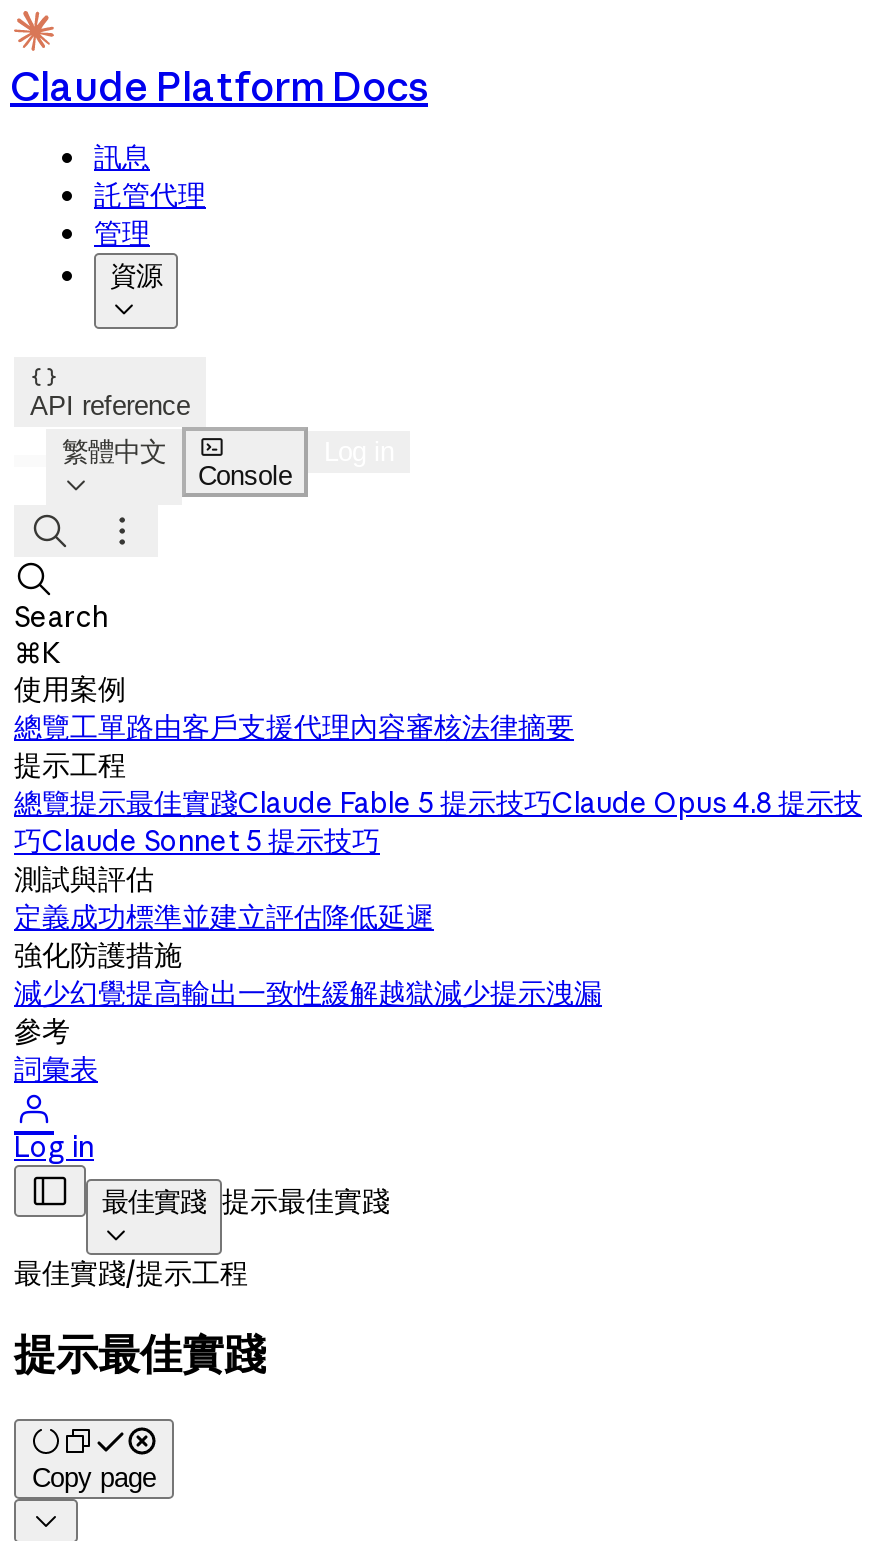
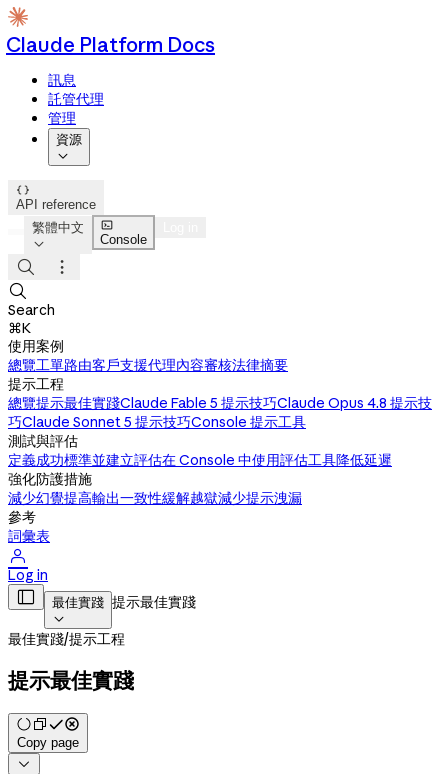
[14,823,380,859] 巧Claude Sonnet 5 提示技巧 -> [8,413,306,431] 巧Claude Sonnet 5 提示技巧Console 提示工具
[14,899,434,935] 定義成功標準並建立評估降低延遲 -> [8,451,392,469] 定義成功標準並建立評估在 Console 中使用評估工具降低延遲

